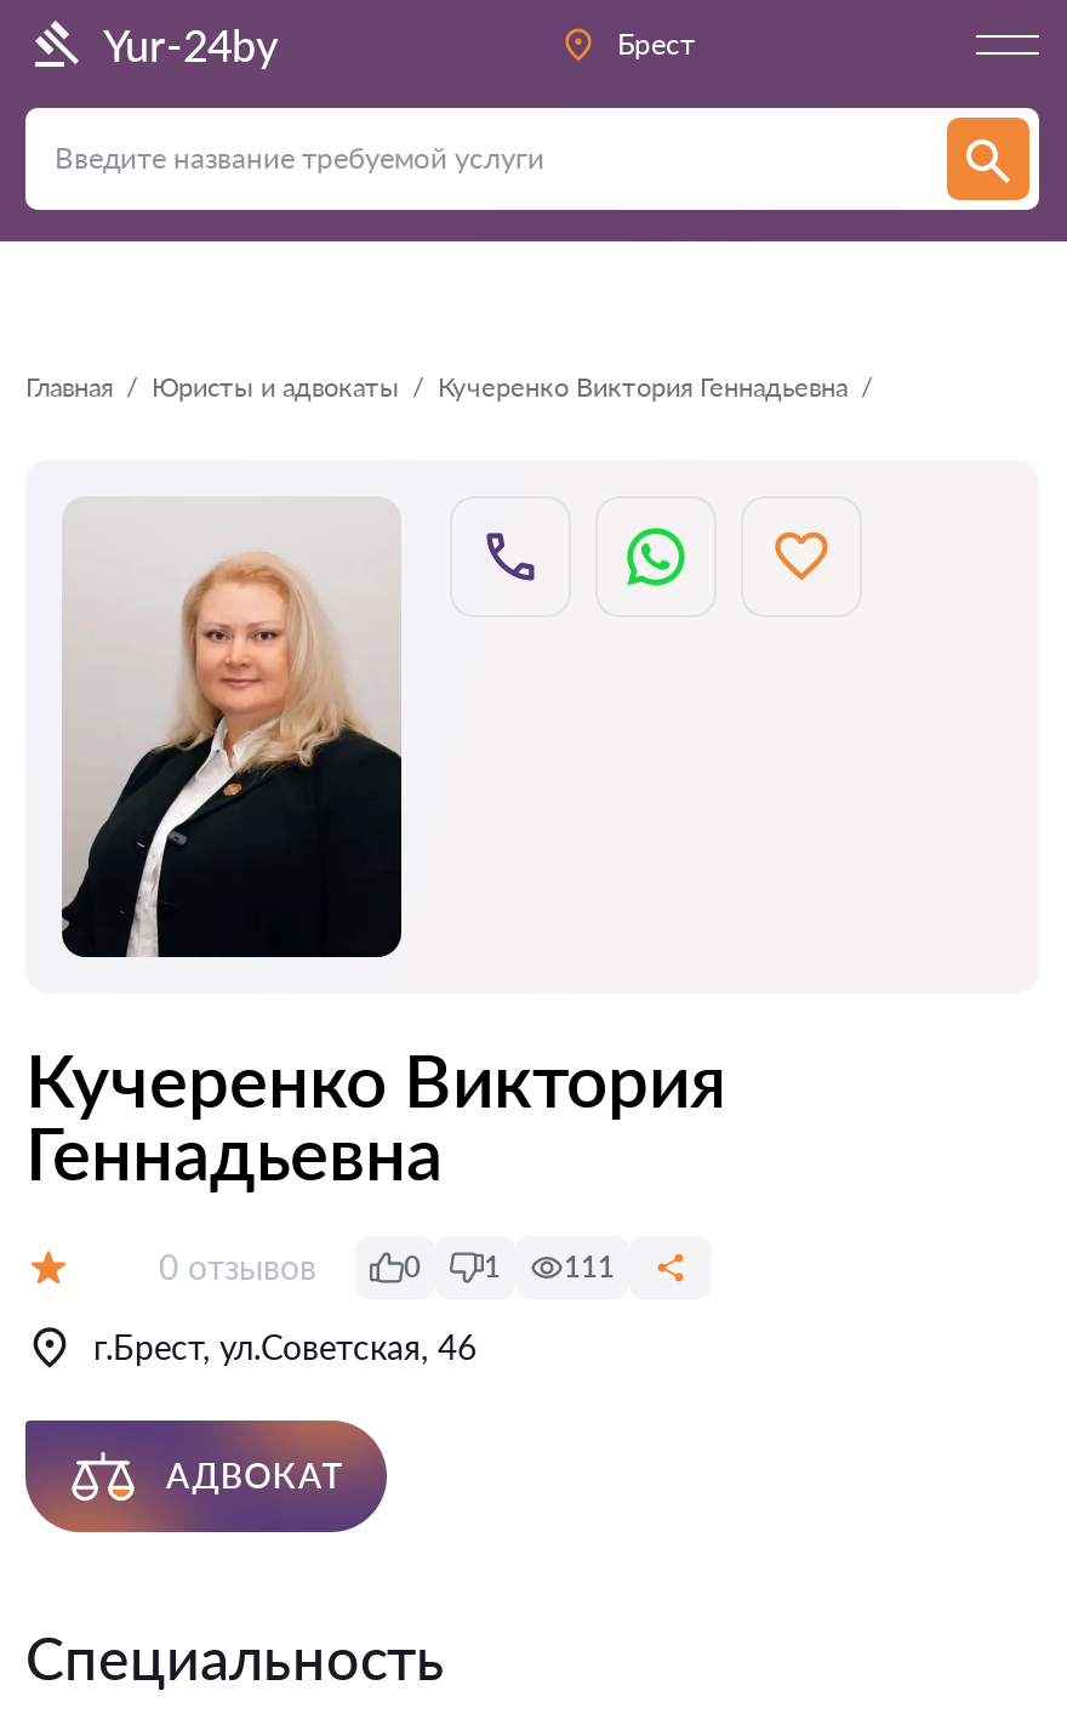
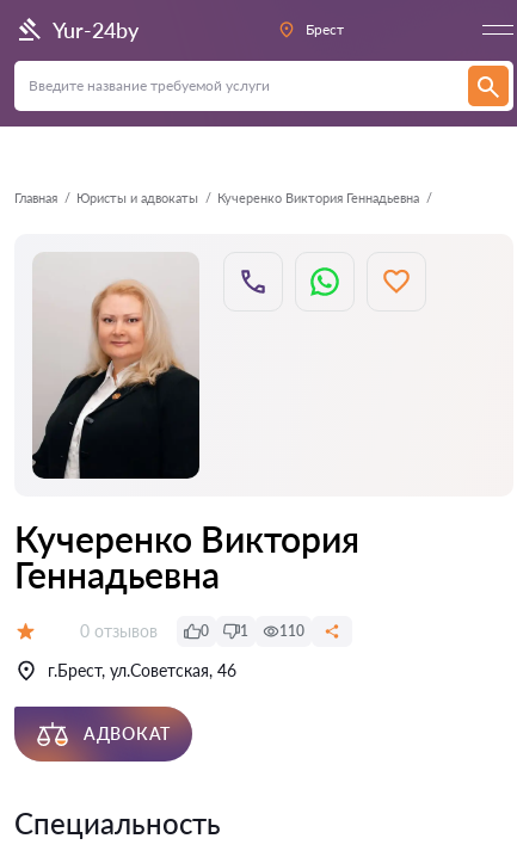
[404,1248,615,1285] 0 1 111 -> [201,622,304,640] 0 1 110

